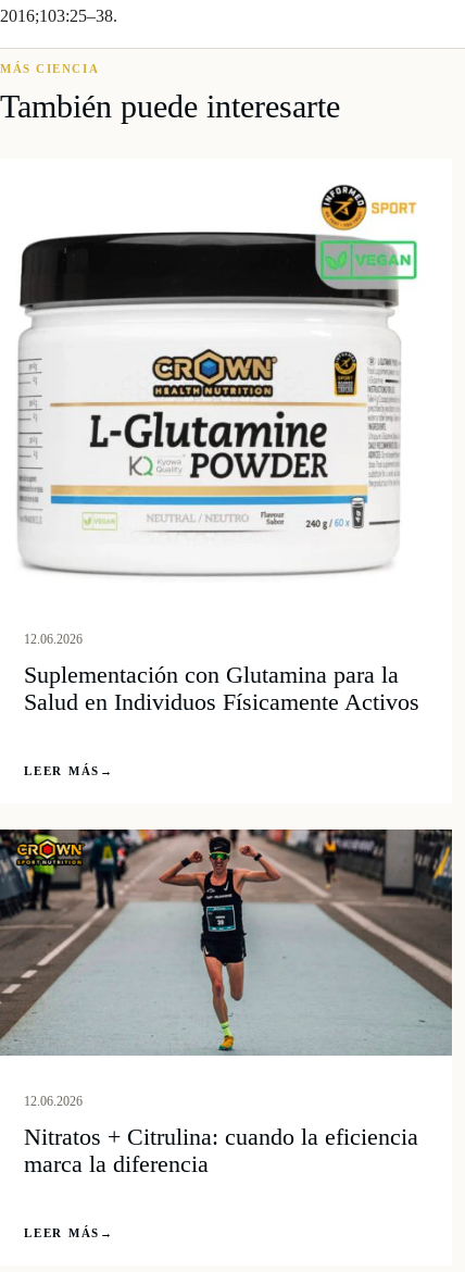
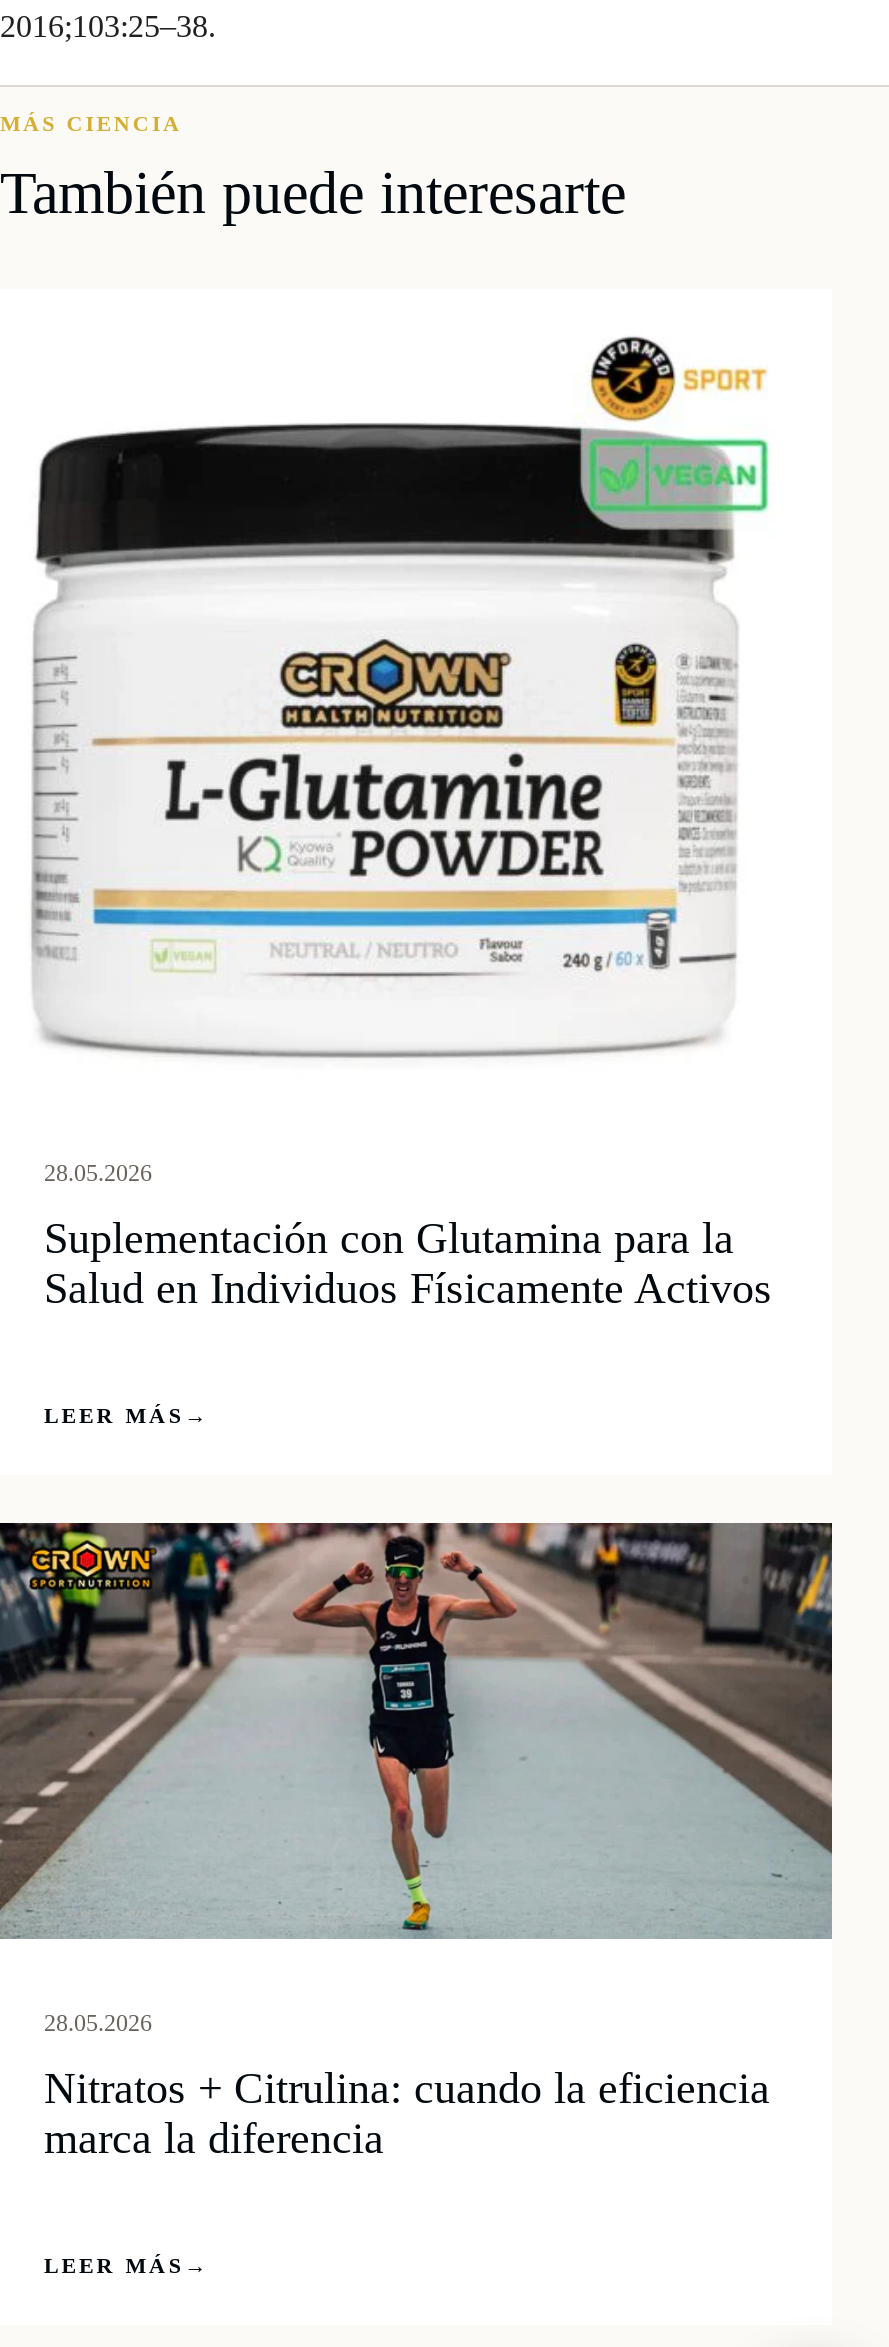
[24,632,83,647] 12.06.2026 -> [44,1159,152,1187] 28.05.2026
[24,1094,83,1109] 12.06.2026 -> [44,2009,152,2037] 28.05.2026

